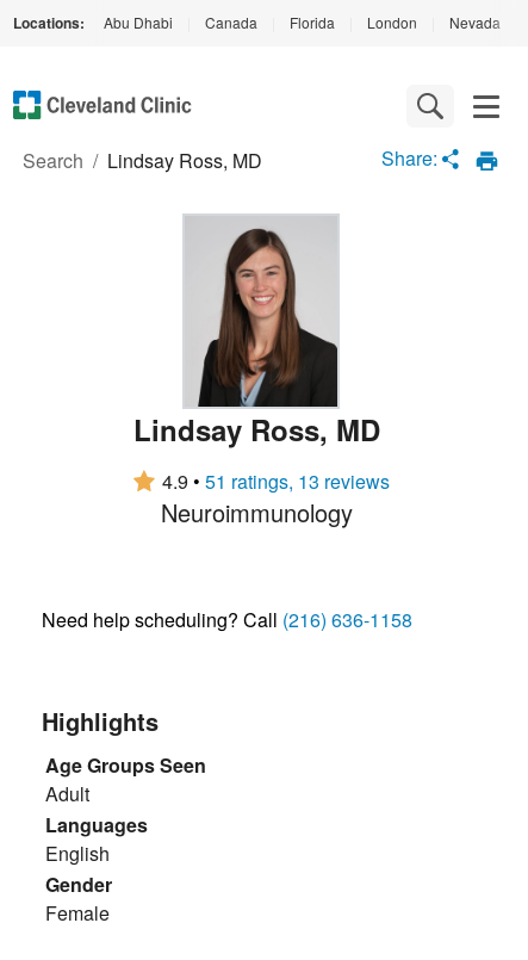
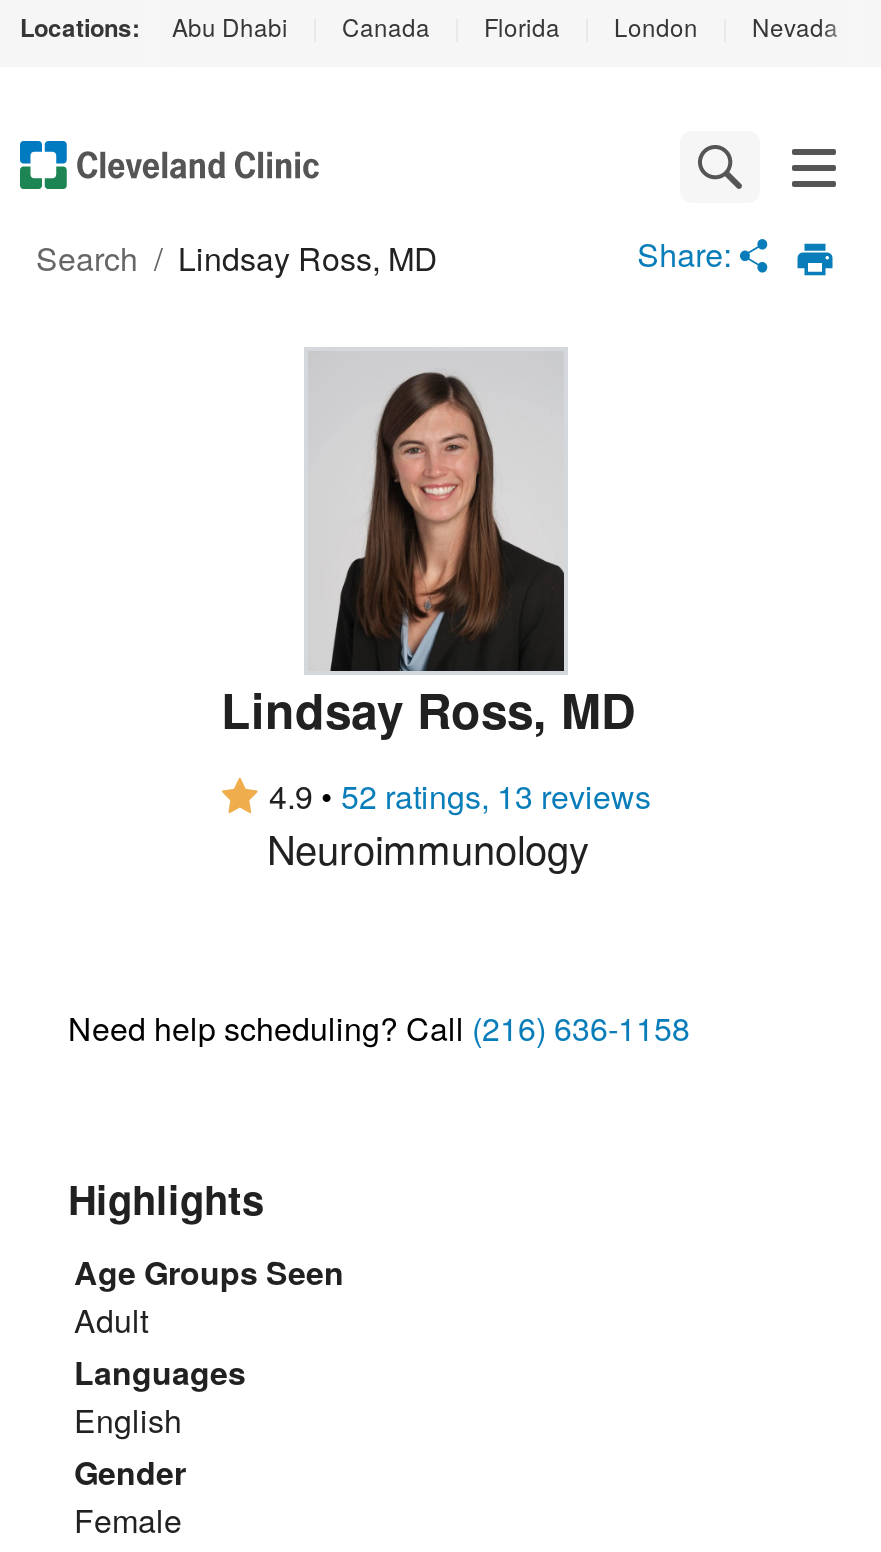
[161,467,389,495] 4.9 • 51 ratings, 13 reviews -> [269,773,651,819] 4.9 • 52 ratings, 13 reviews

